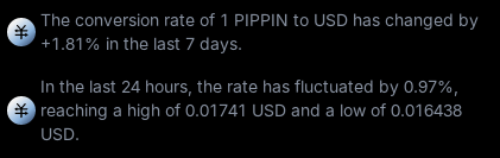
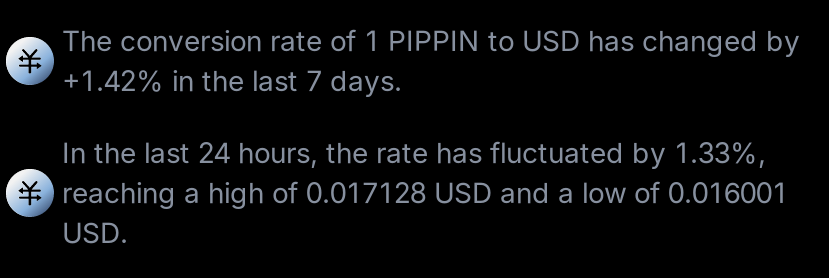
[40,34,242,54] +1.81% in the last 7 days. -> [62,64,402,98] +1.42% in the last 7 days.
[40,77,458,97] In the last 24 hours, the rate has fluctuated by 0.97%, -> [62,136,766,170] In the last 24 hours, the rate has fluctuated by 1.33%,
[40,100,462,120] reaching a high of 0.01741 USD and a low of 0.016438 -> [62,176,788,210] reaching a high of 0.017128 USD and a low of 0.016001

